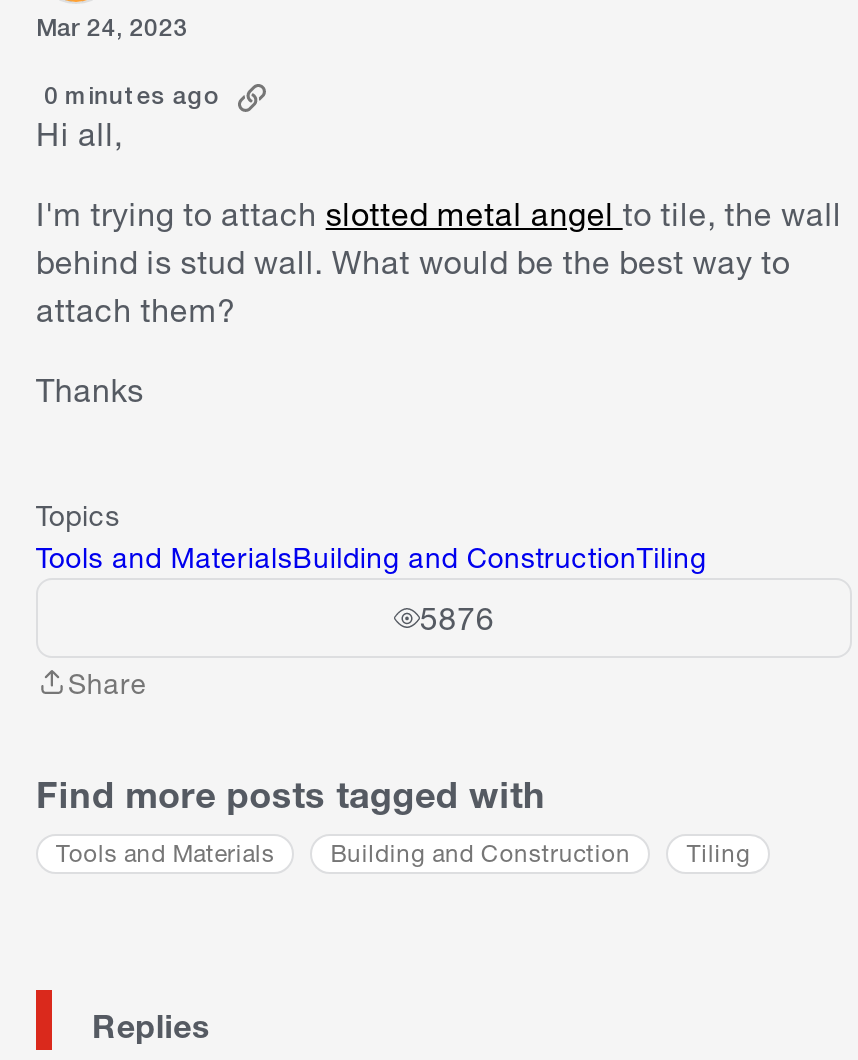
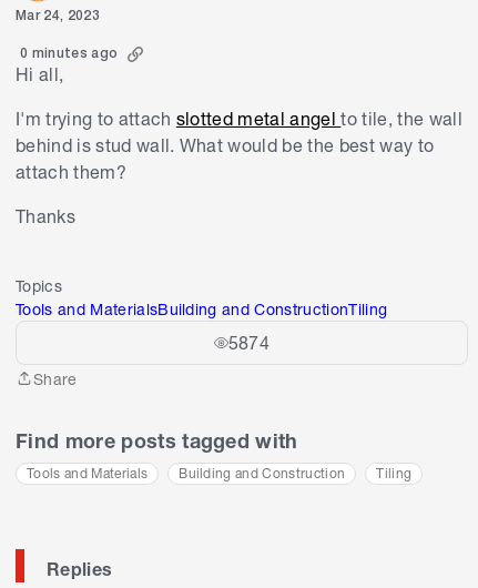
[420,599,494,637] 5876 -> [228,332,270,353] 5874

